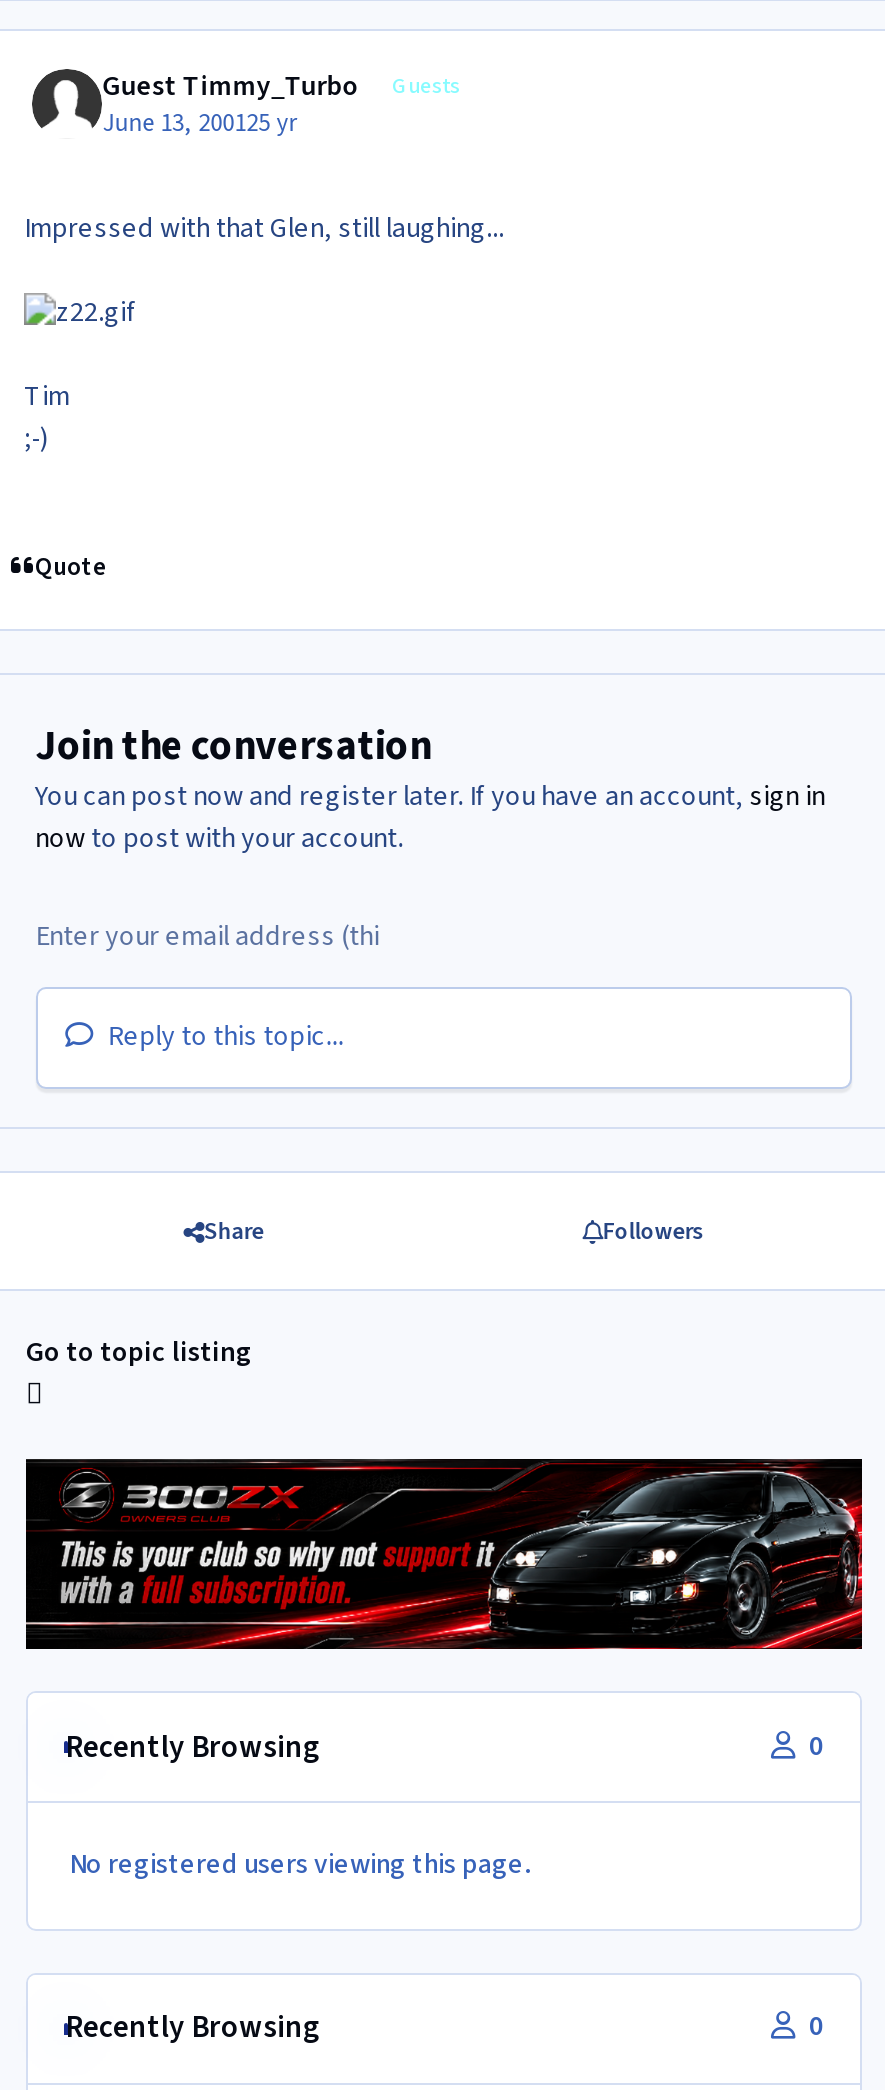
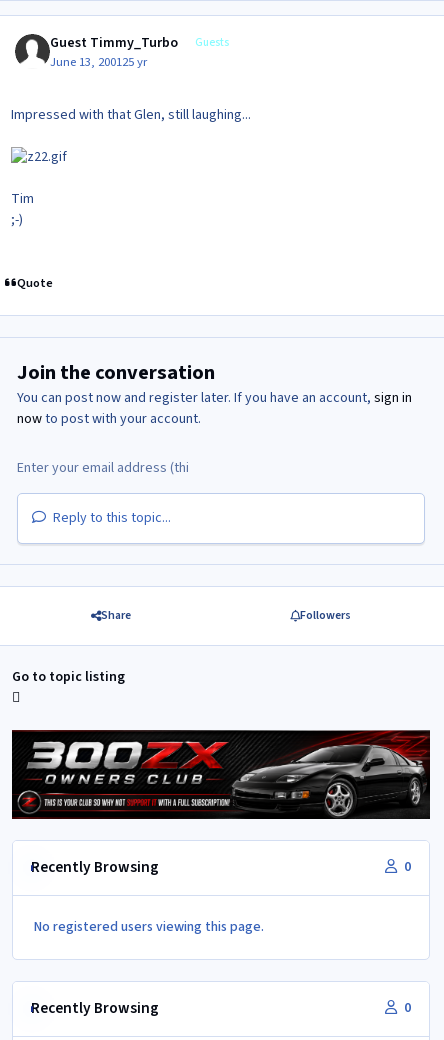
[26,1458,864,1650] [image] -> [13,730,431,820] [image]

